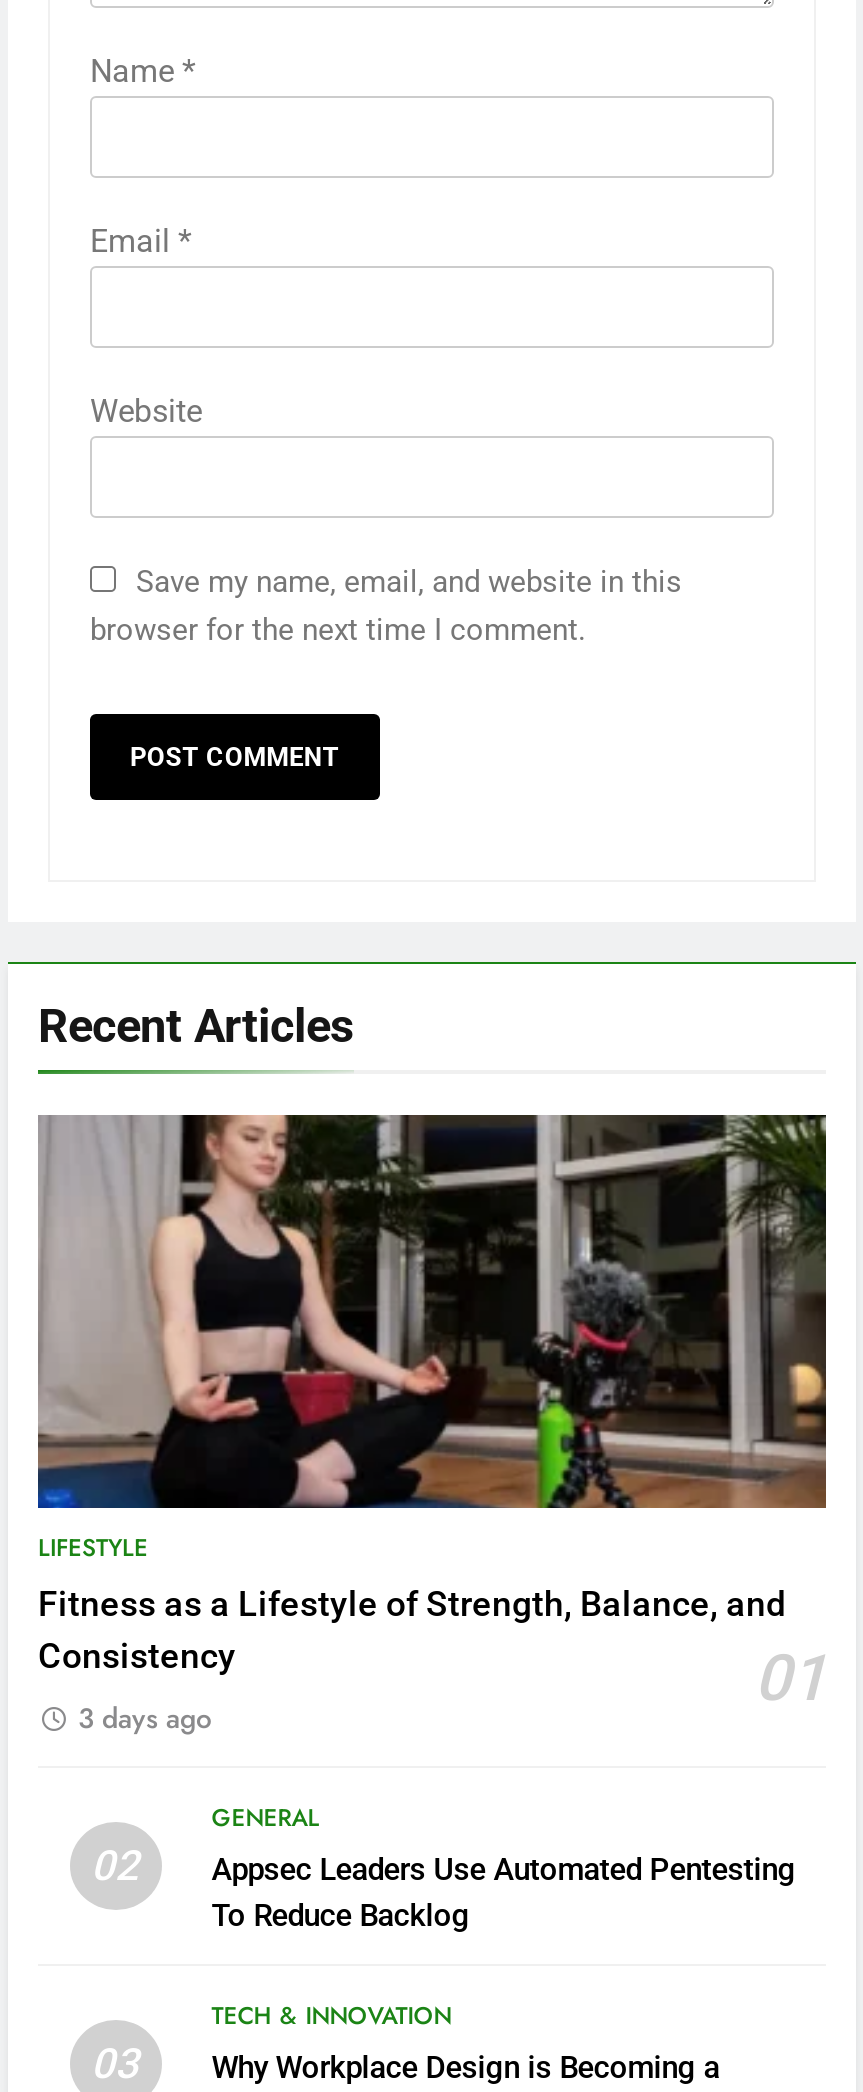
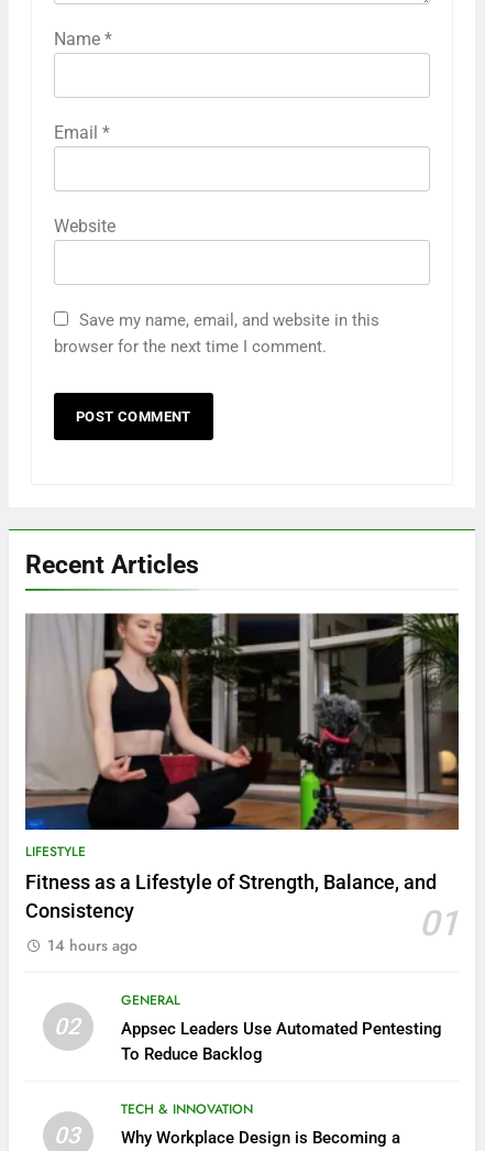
[78,1698,212,1738] 3 days ago -> [47,934,137,956] 14 hours ago

